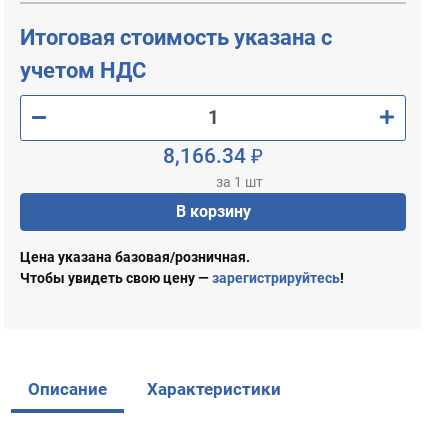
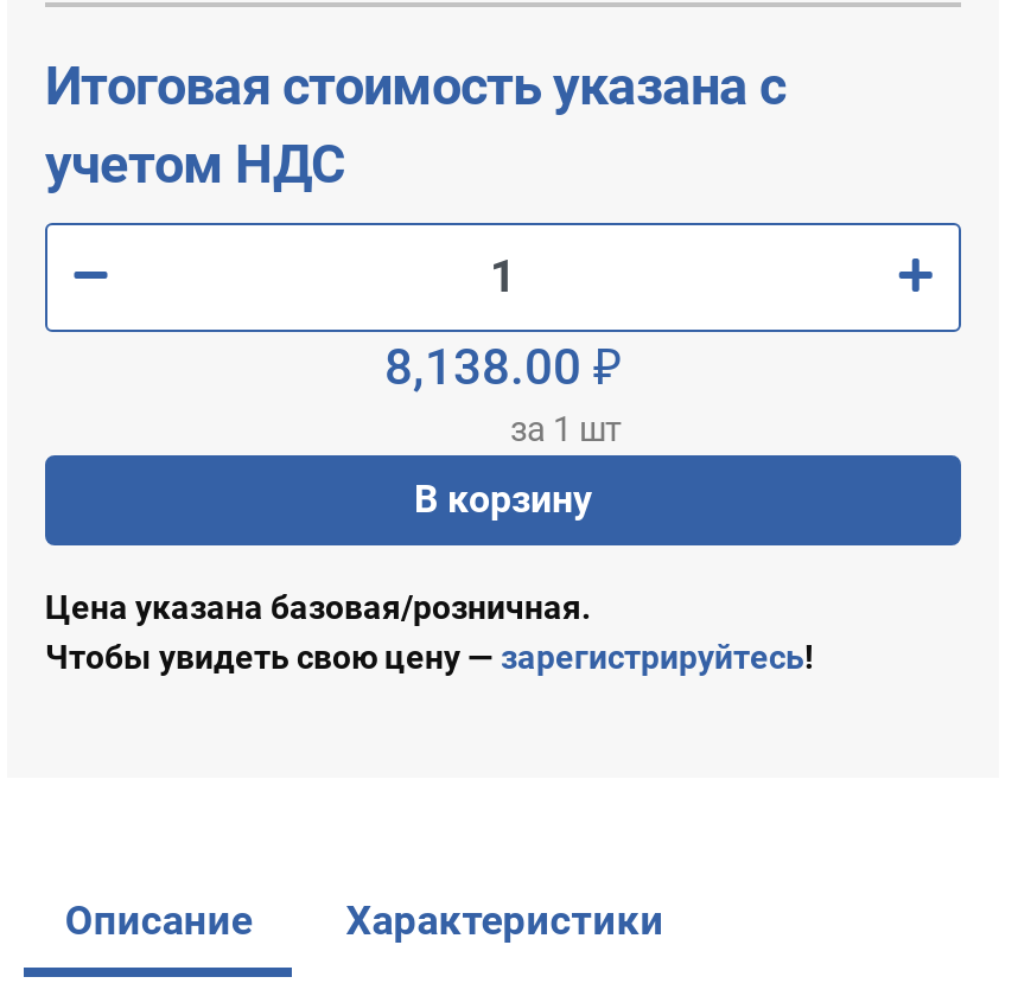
[163,144,263,168] 8,166.34 ₽ -> [384,340,622,397] 8,138.00 ₽

